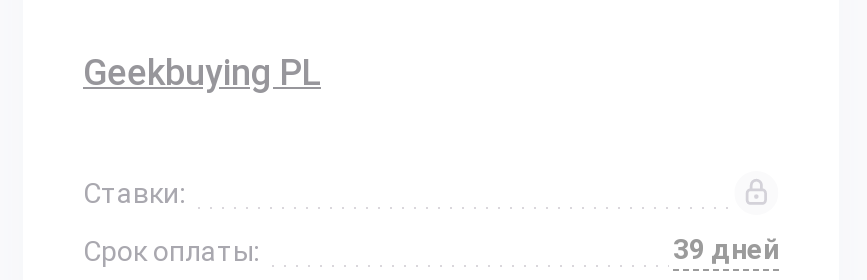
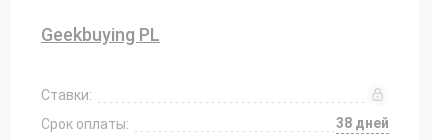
[673,233,779,265] 39 дней -> [336,115,389,131] 38 дней

